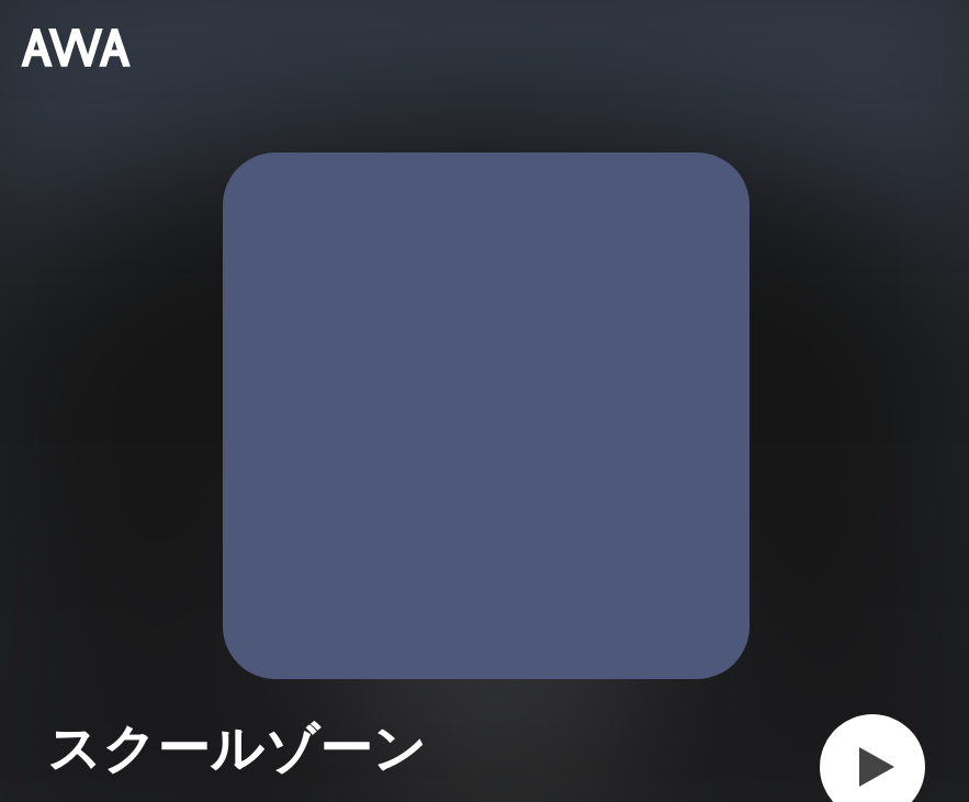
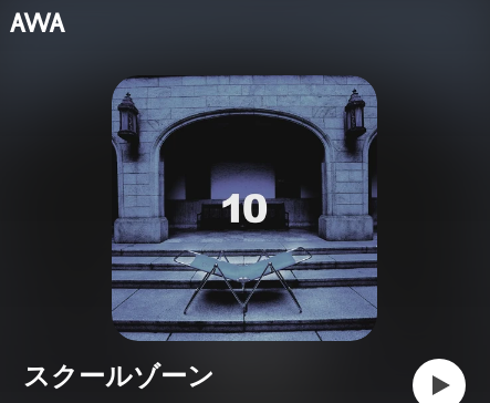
none -> [112,75,377,341] [image]

